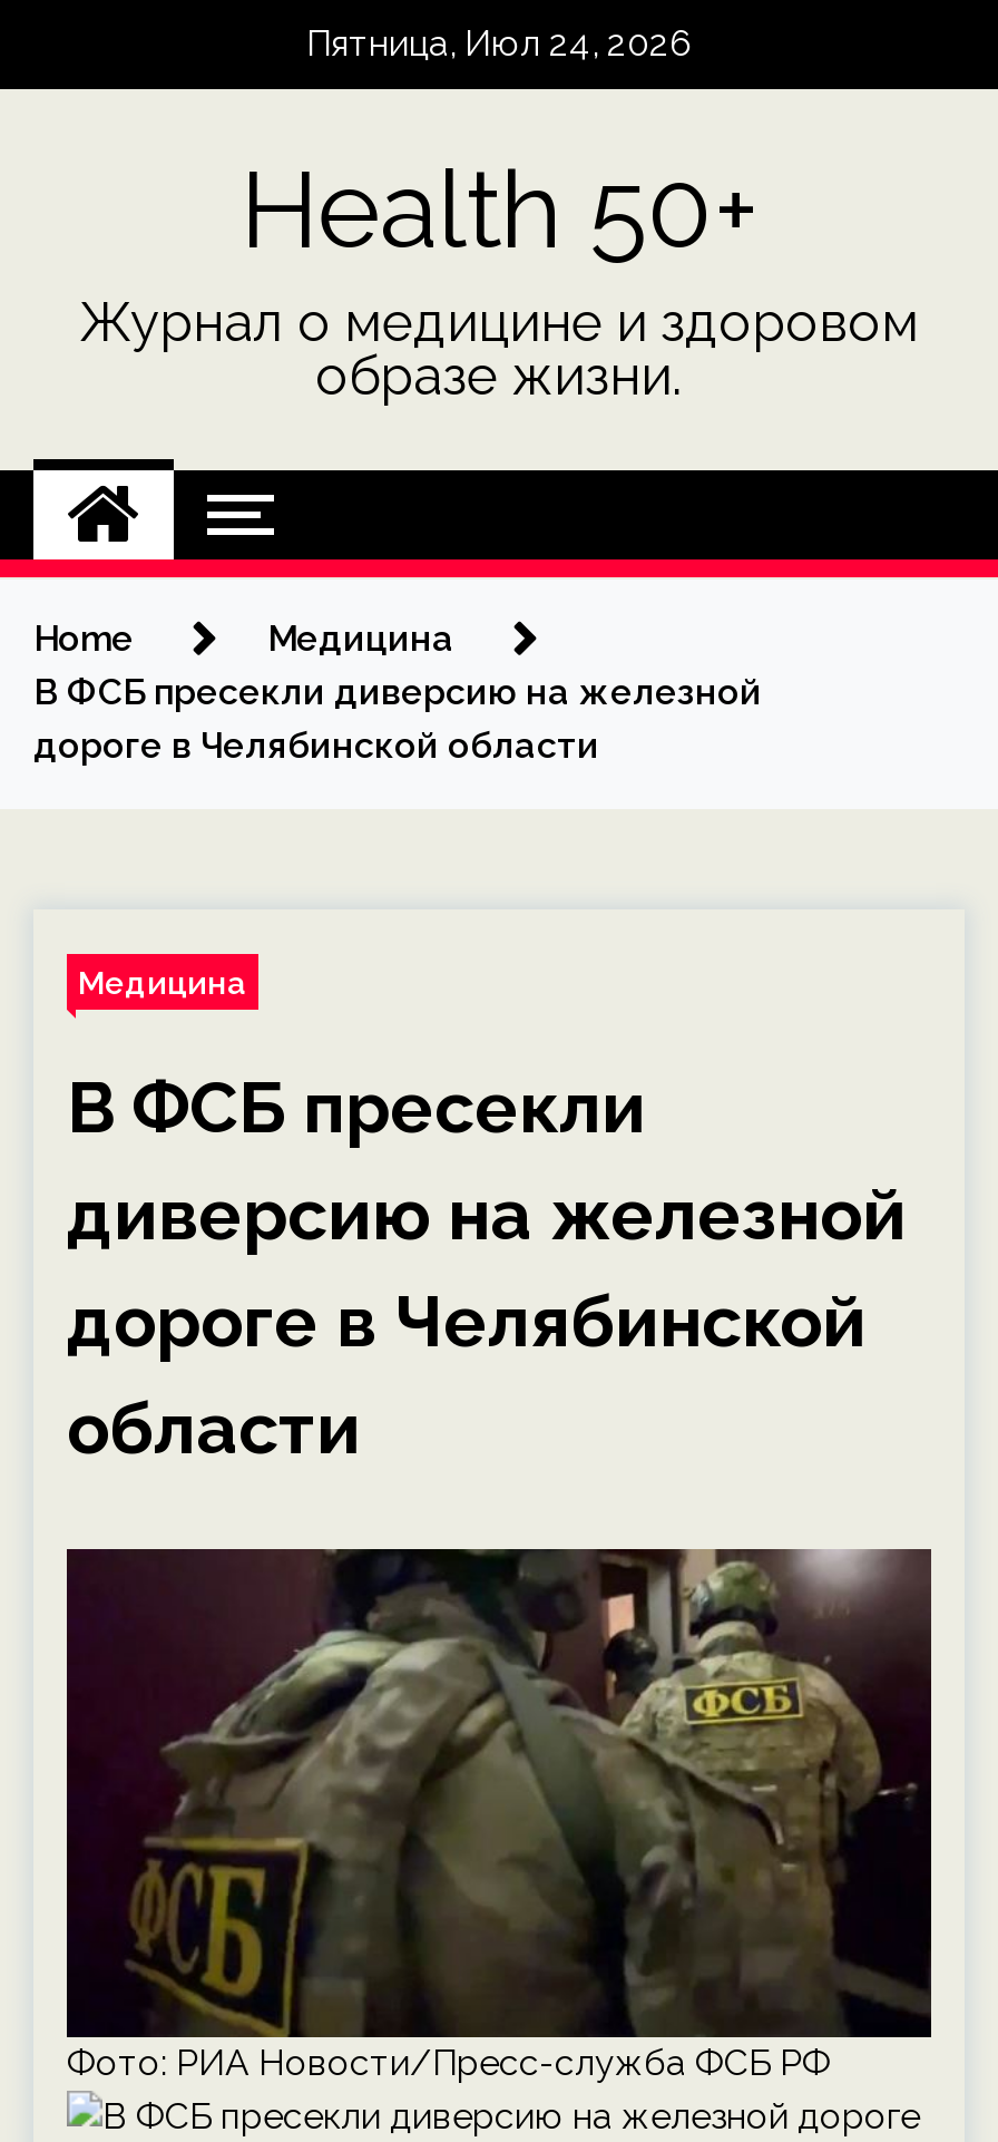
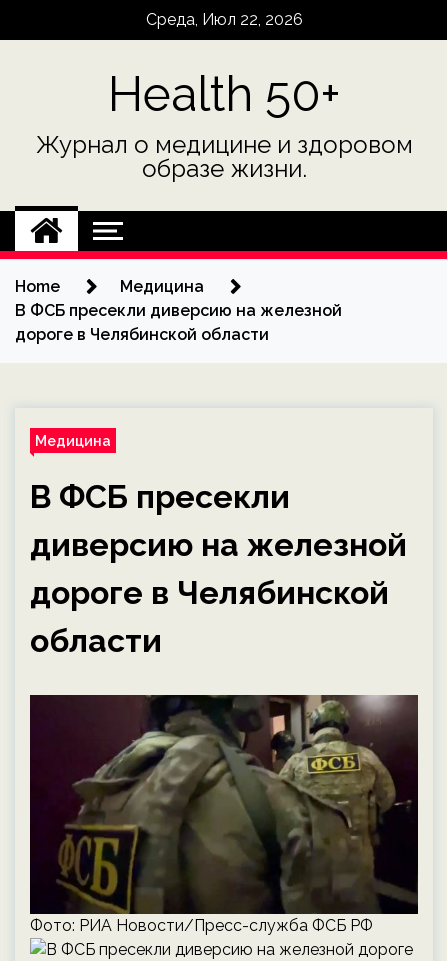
[306,22,692,65] Пятница, Июл 24, 2026 -> [145,10,302,29] Среда, Июл 22, 2026

